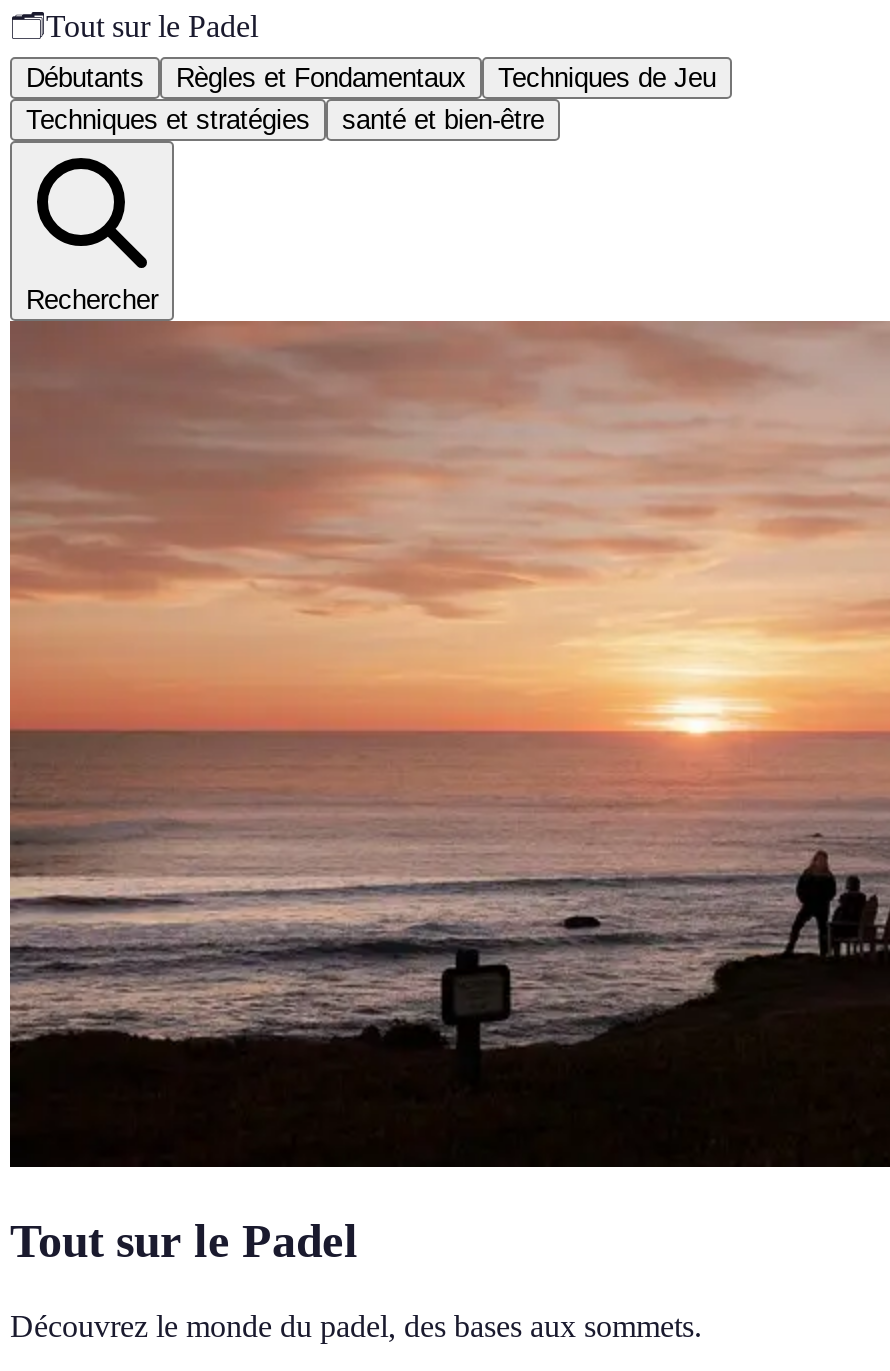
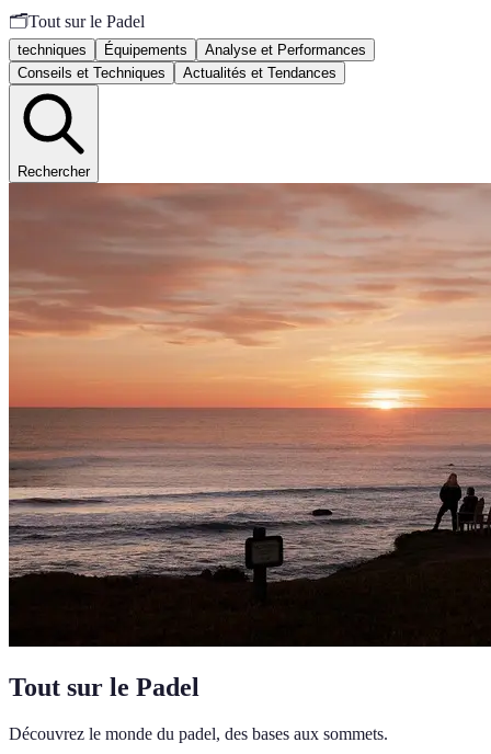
[26,63,716,135] Débutants | Règles et Fondamentaux | Techniques de Jeu | Techniques et stratégies | santé et bien-être -> [18,42,366,81] techniques | Équipements | Analyse et Performances | Conseils et Techniques | Actualités et Tendances

